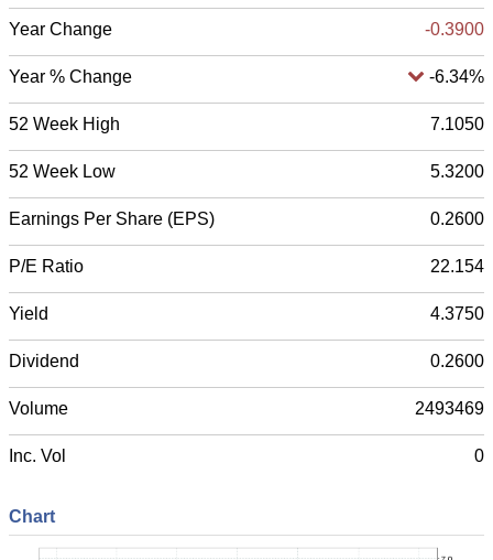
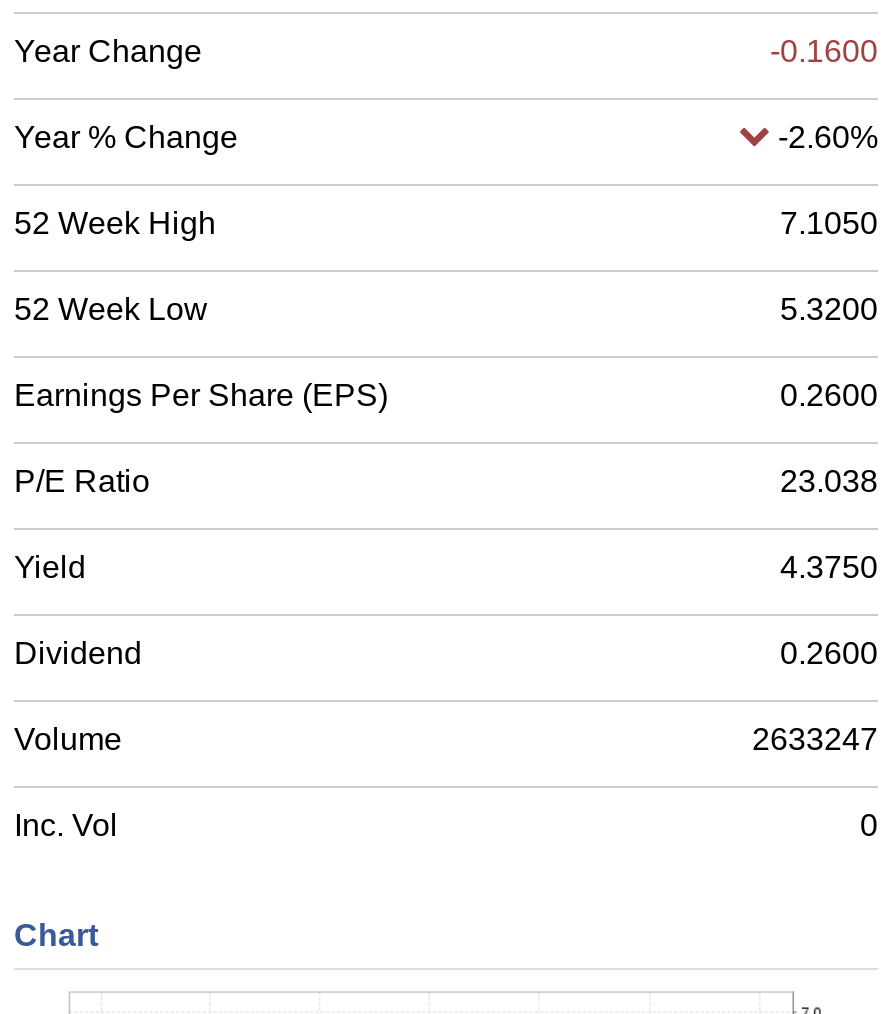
[425,20,484,39] -0.3900 -> [770,34,878,68] -0.1600
[429,67,484,86] -6.34% -> [778,120,878,154] -2.60%
[430,257,484,276] 22.154 -> [780,464,878,498] 23.038
[415,399,484,418] 2493469 -> [752,722,878,756] 2633247

